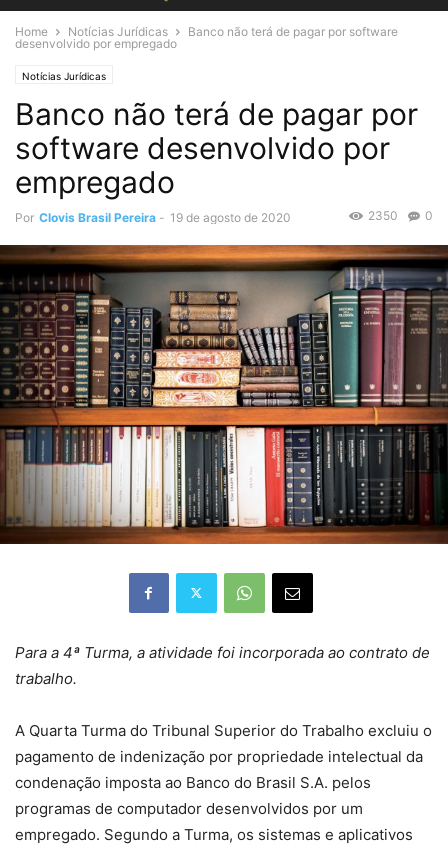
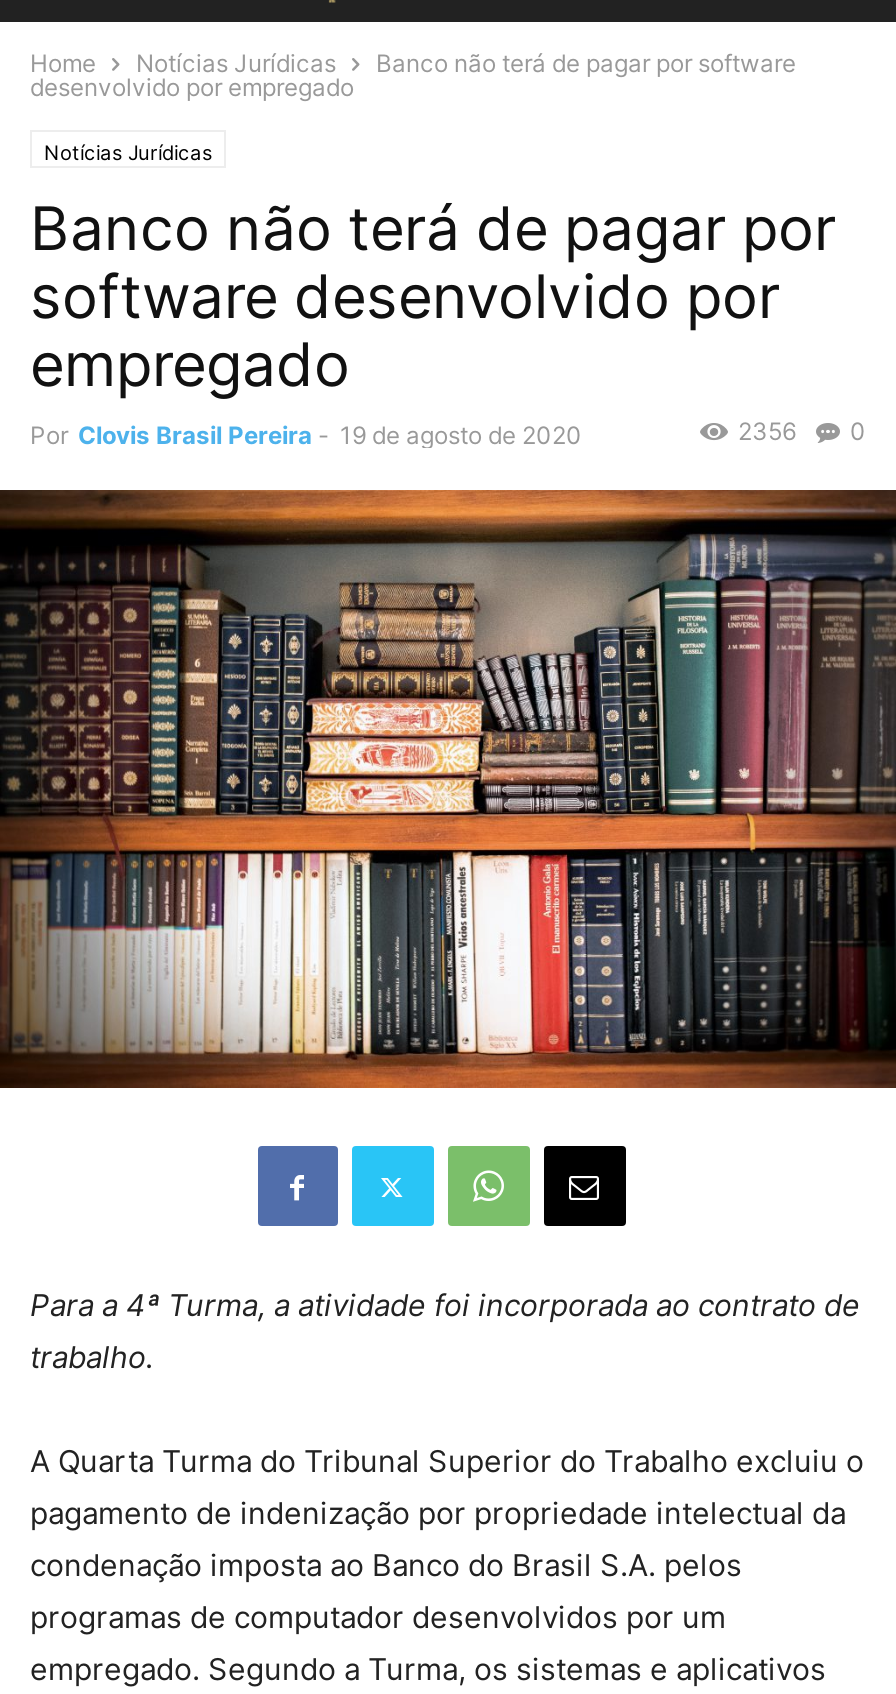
[368,208,433,223] 2350 0 -> [738,416,866,446] 2356 0

